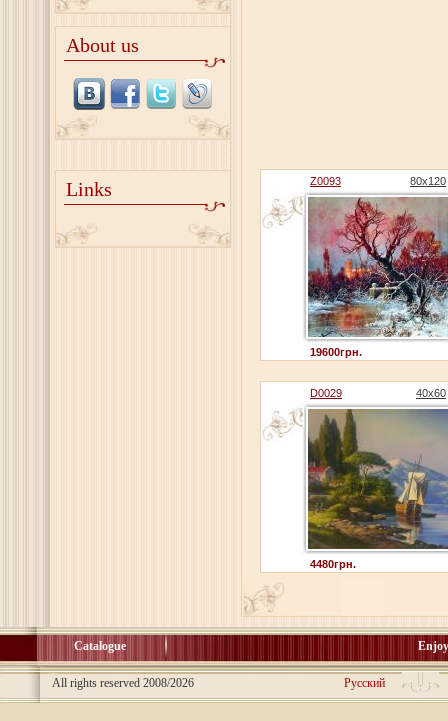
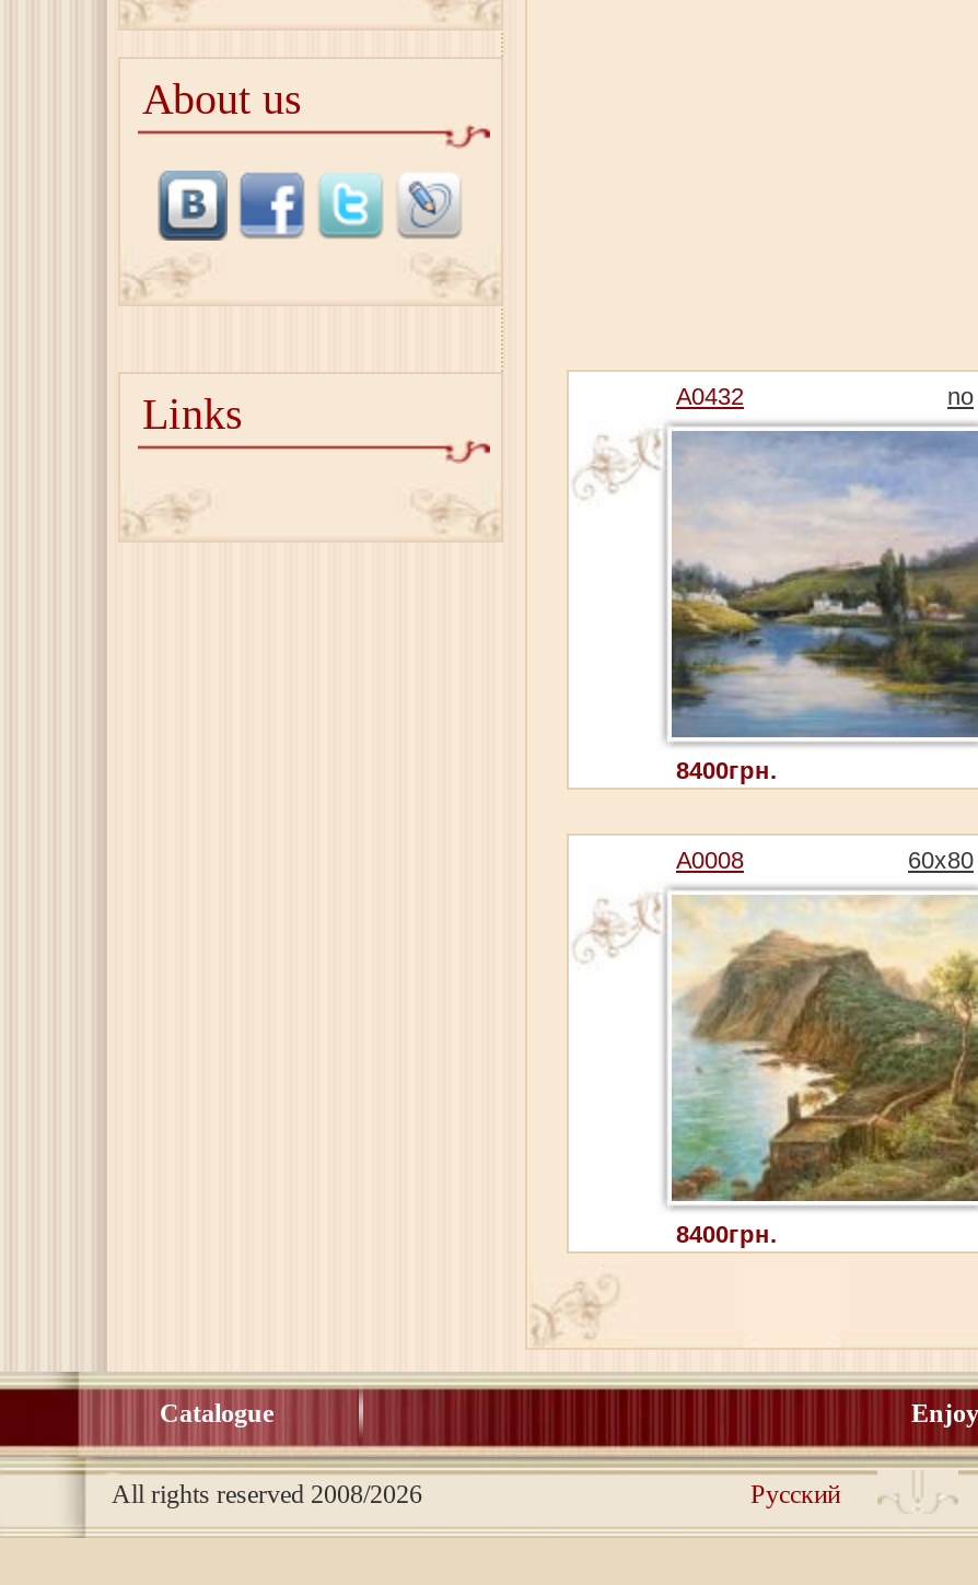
[310,175,446,187] Z0093 | 80x120 -> [676,383,974,409] A0432 | no
[308,197,445,358] [image] | 19600грн. -> [670,431,971,783] [image] | 8400грн.
[310,387,446,399] D0029 | 40x60 -> [676,847,974,873] A0008 | 60x80
[307,408,445,570] [image] | 4480грн. -> [672,895,971,1247] [image] | 8400грн.

